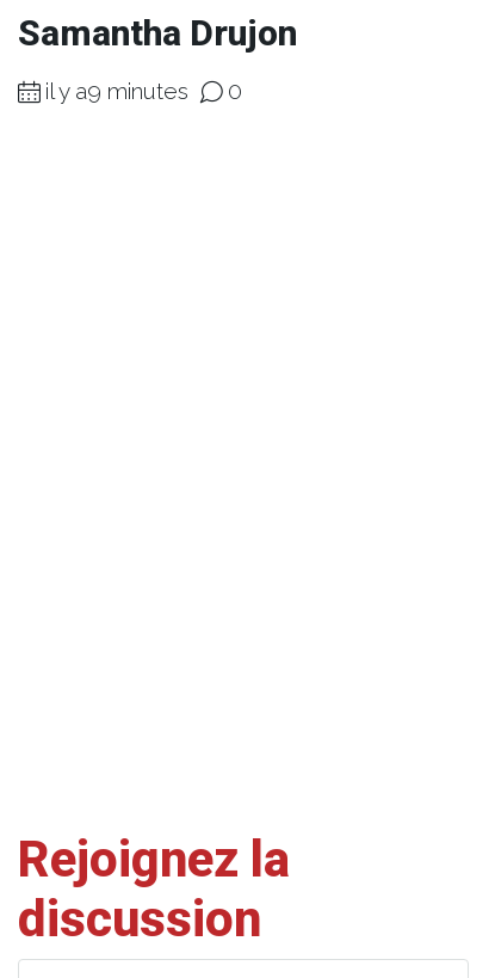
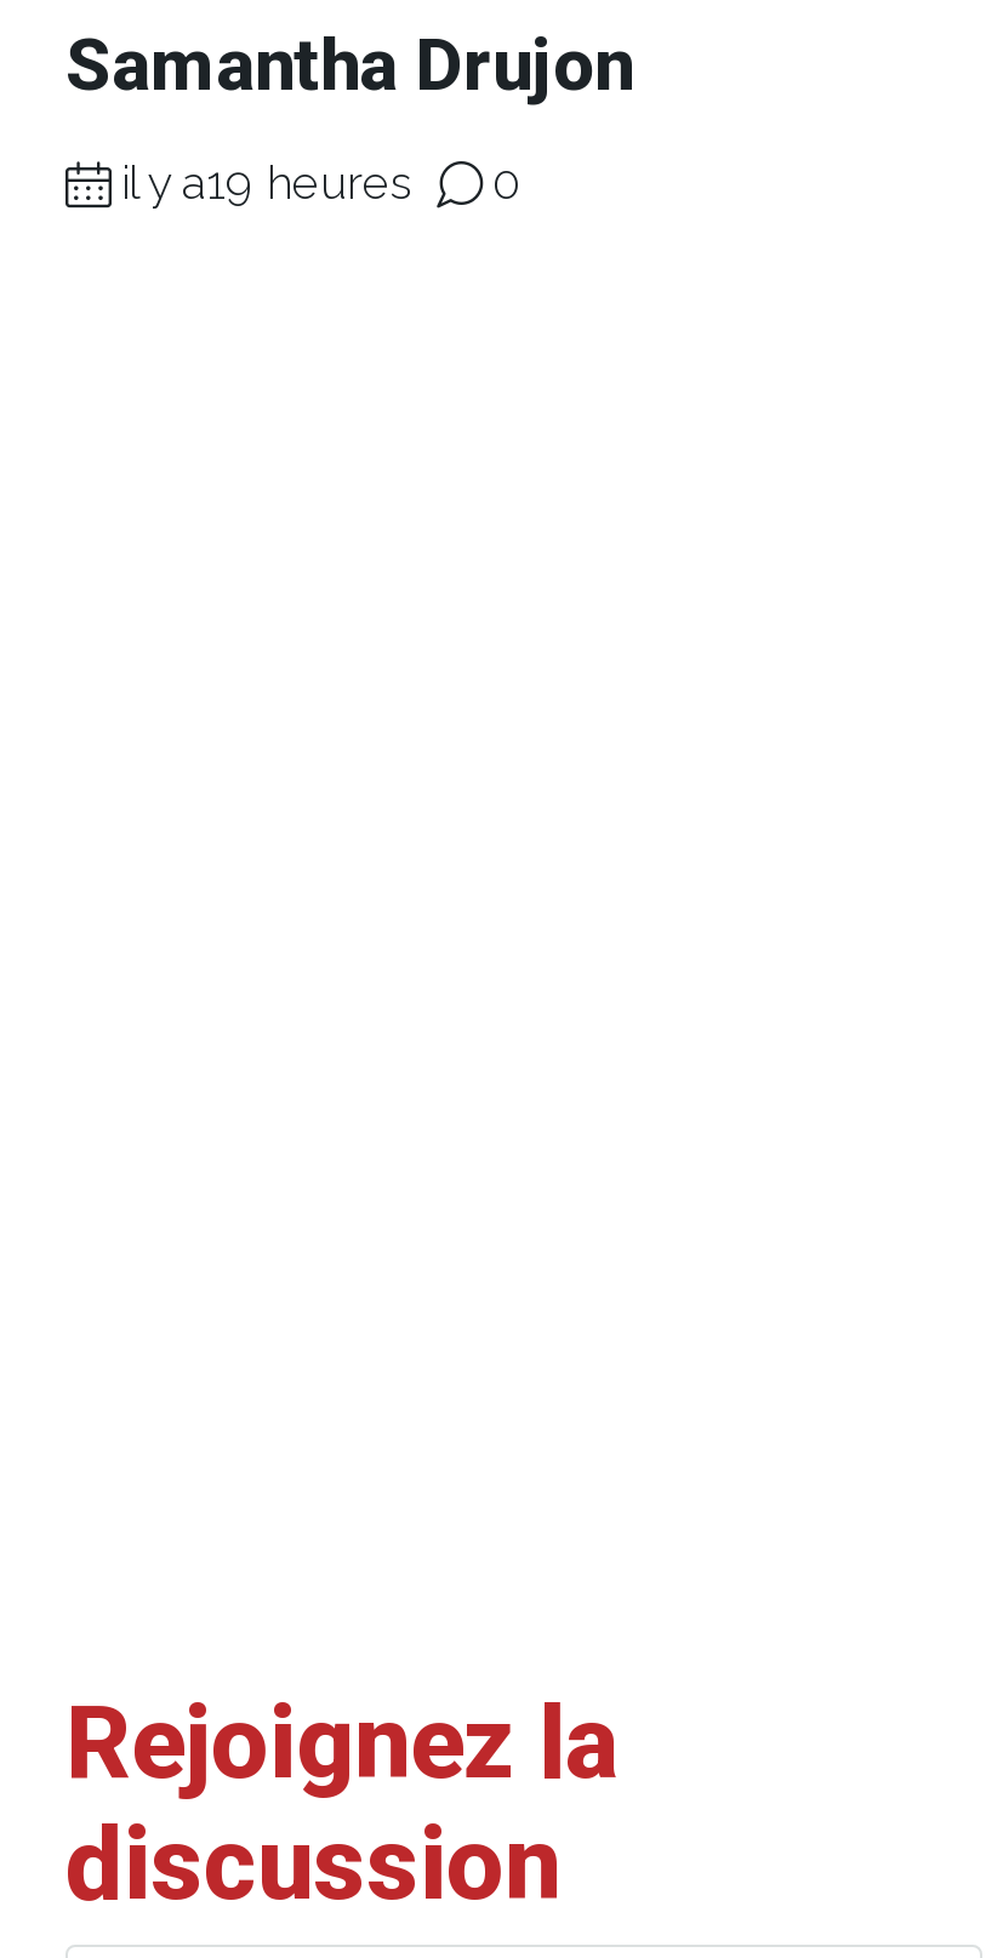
[45,78,188,104] il y a9 minutes -> [121,155,412,209] il y a19 heures

